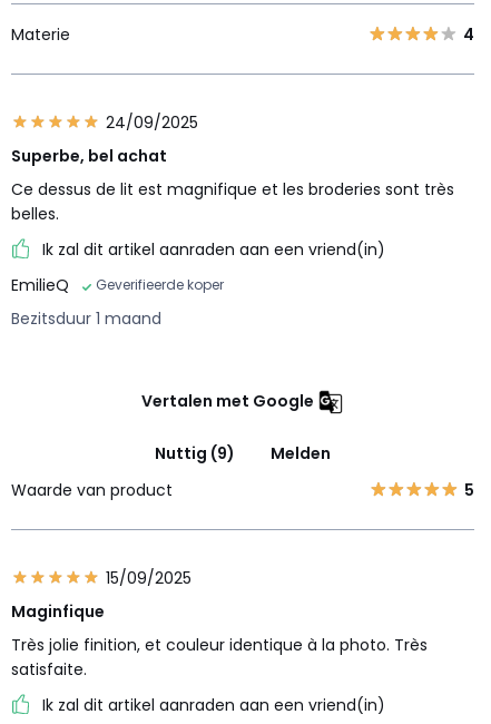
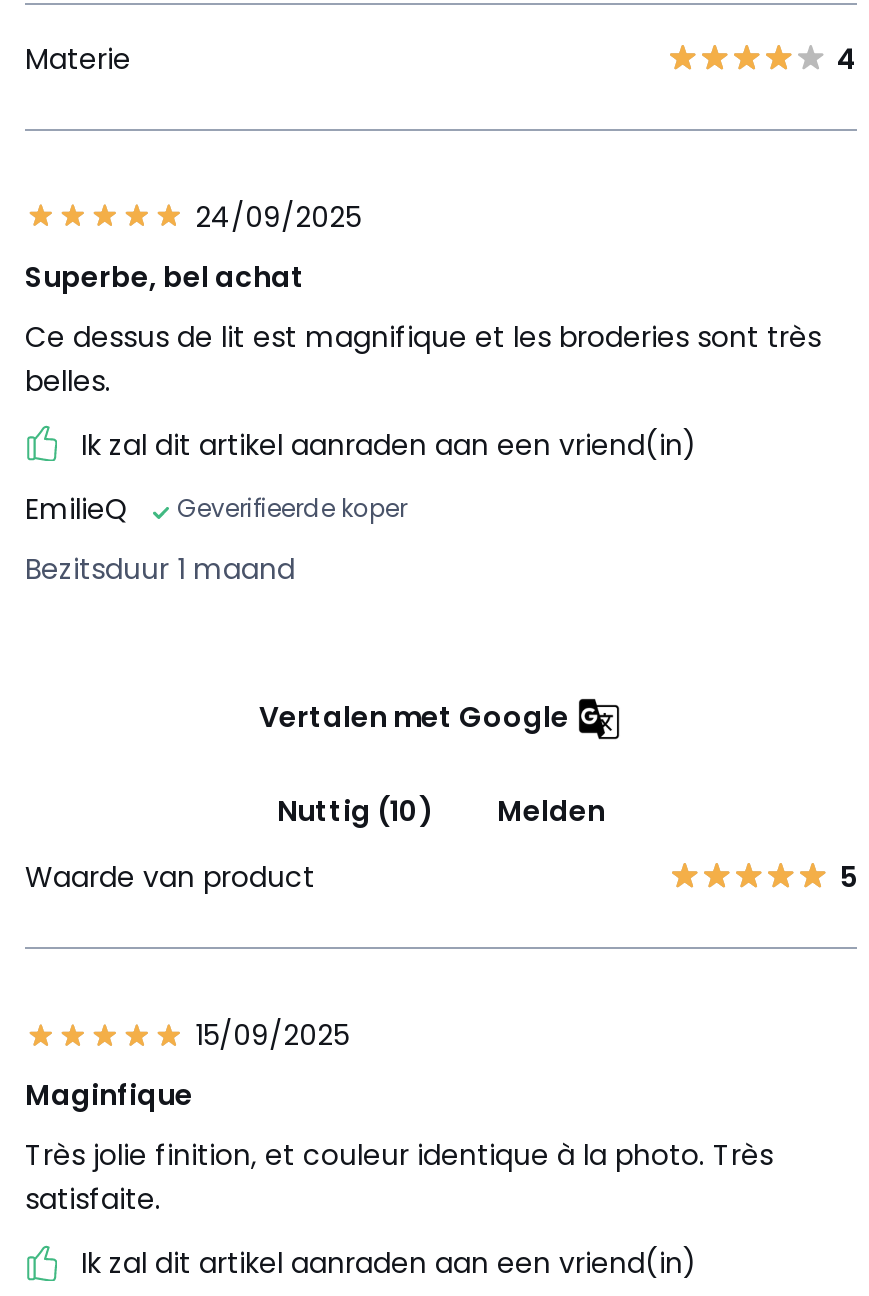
[155,442,331,465] Nuttig (9) Melden -> [277,792,605,832] Nuttig (10) Melden

